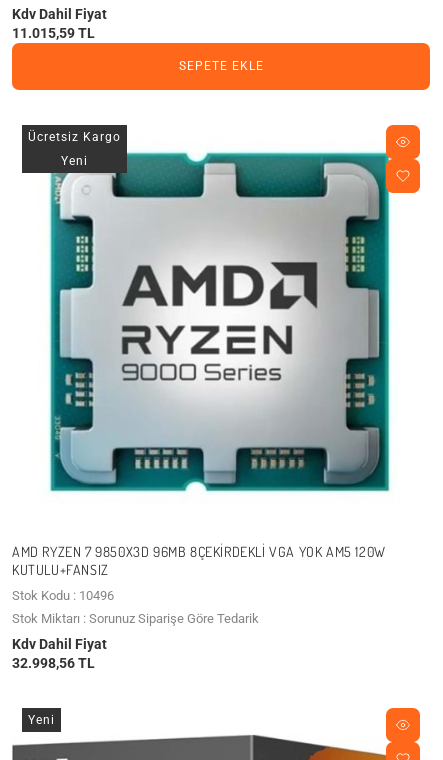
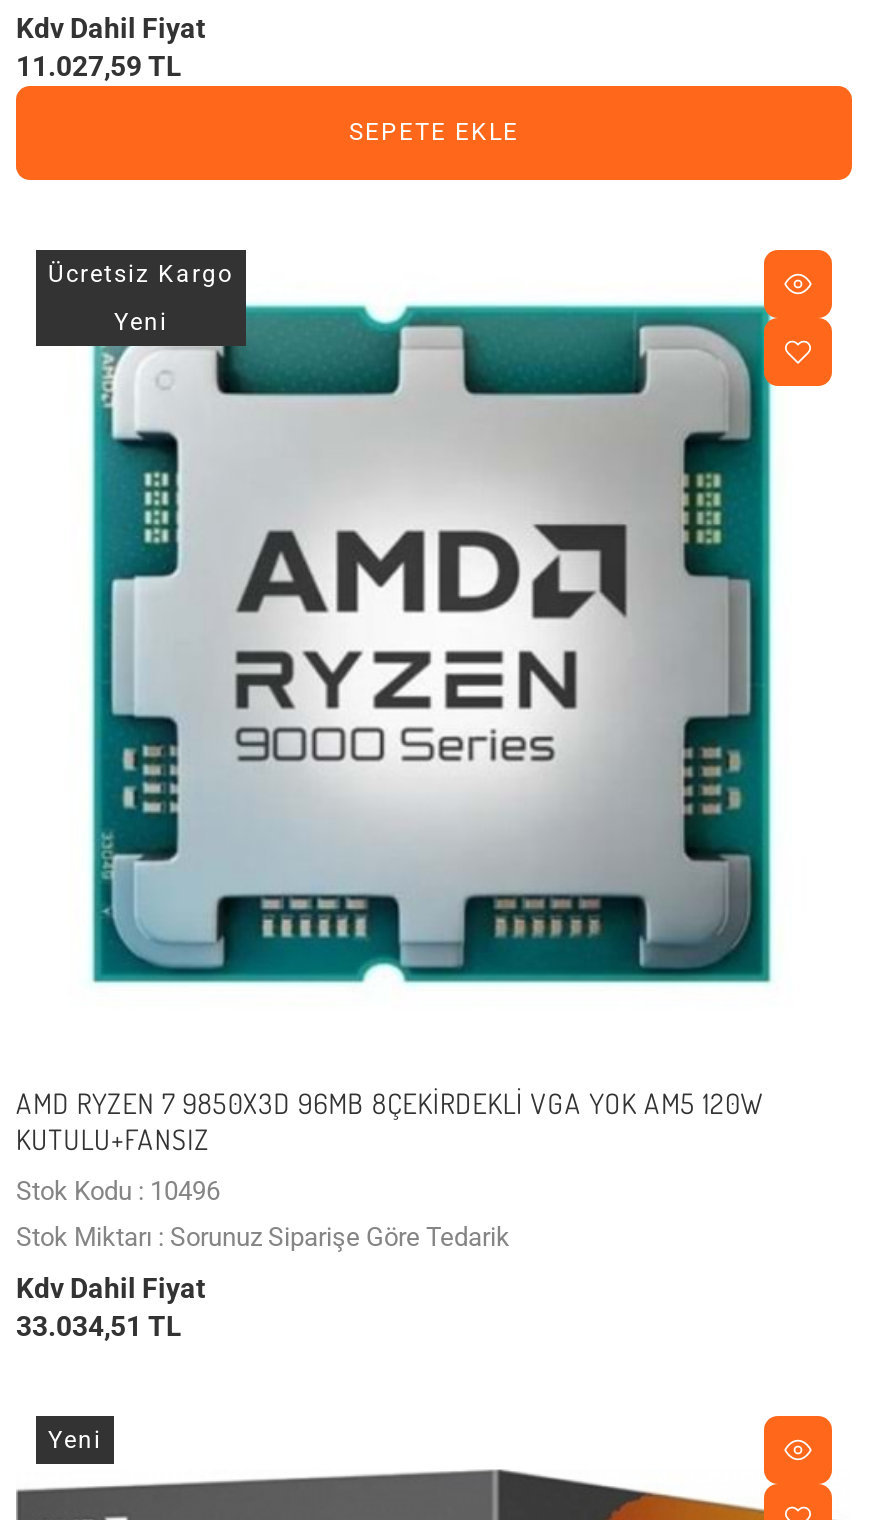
[12,25,95,41] 11.015,59 TL -> [16,50,182,82] 11.027,59 TL
[12,655,95,671] 32.998,56 TL -> [16,1310,182,1342] 33.034,51 TL

